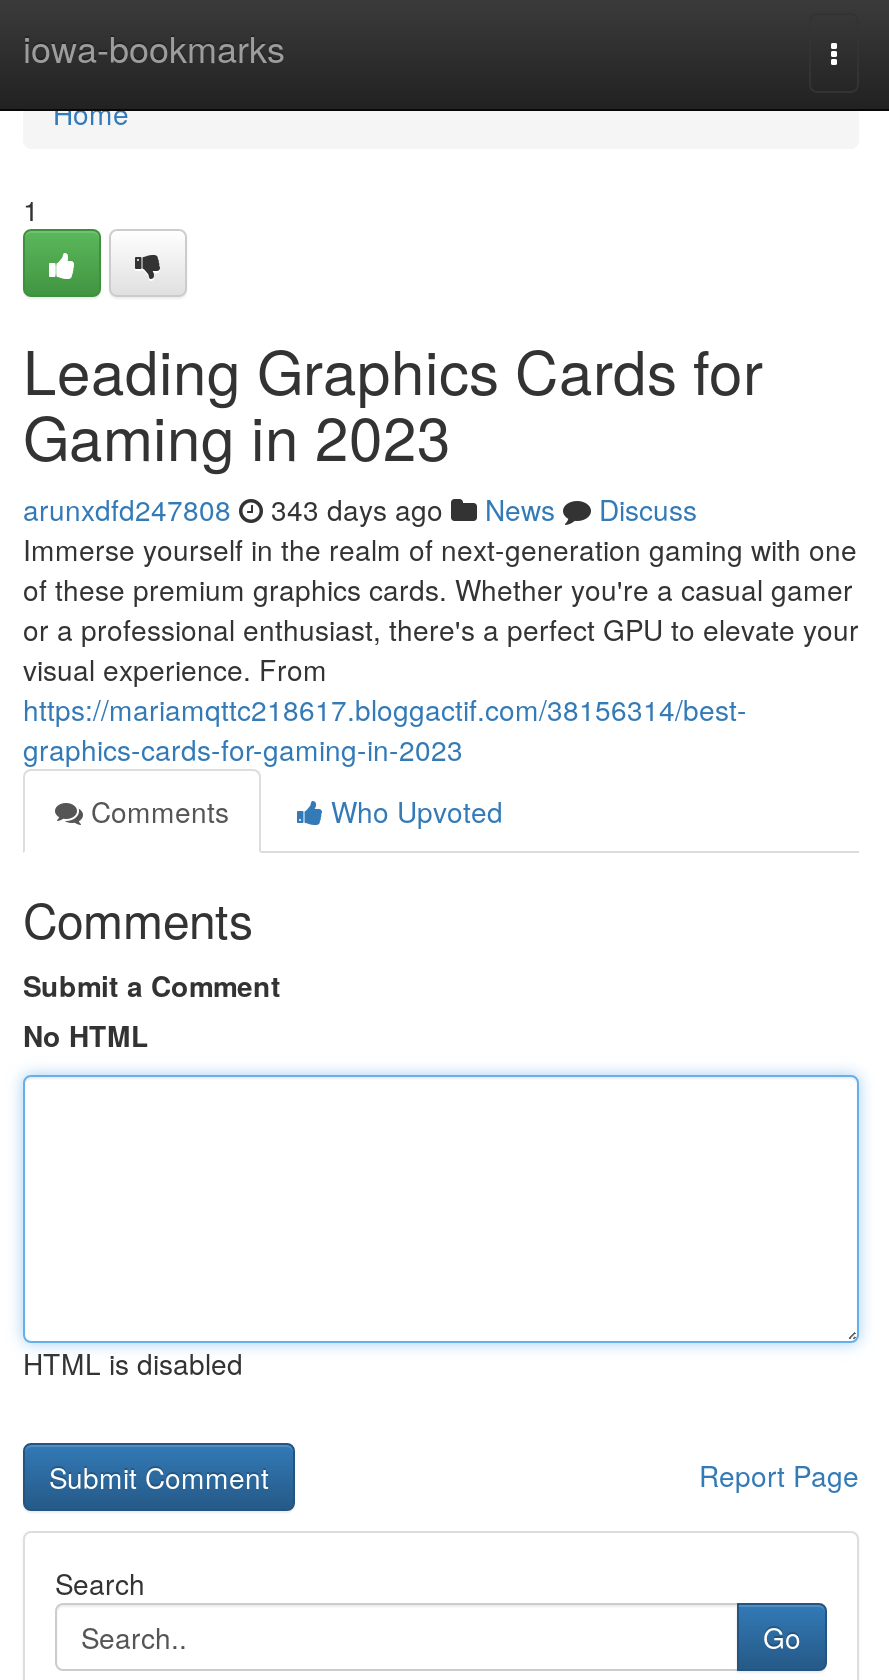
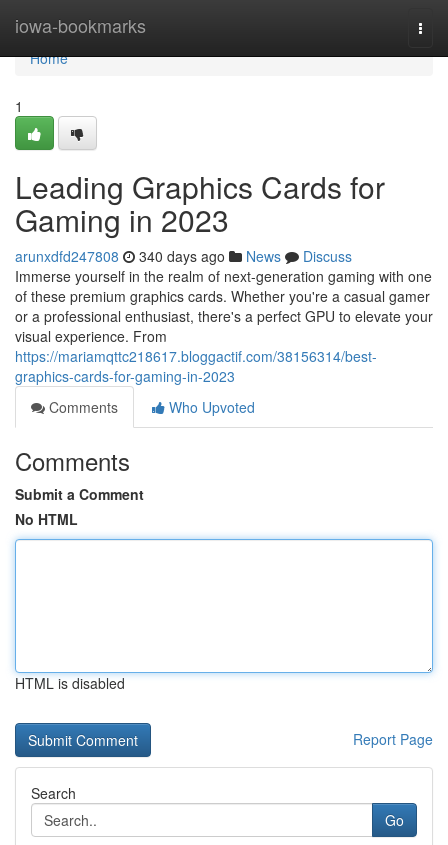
[23,489,697,529] arunxdfd247808 343 days ago News Discuss -> [15,246,352,266] arunxdfd247808 340 days ago News Discuss

